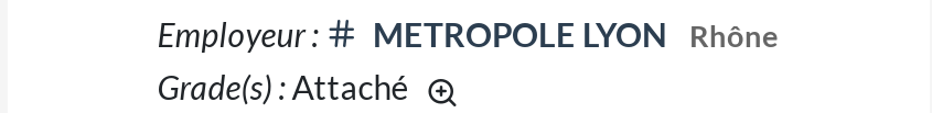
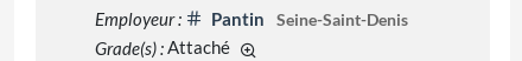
[366,14,778,53] METROPOLE LYON Rhône -> [207,8,408,29] Pantin Seine-Saint-Denis

